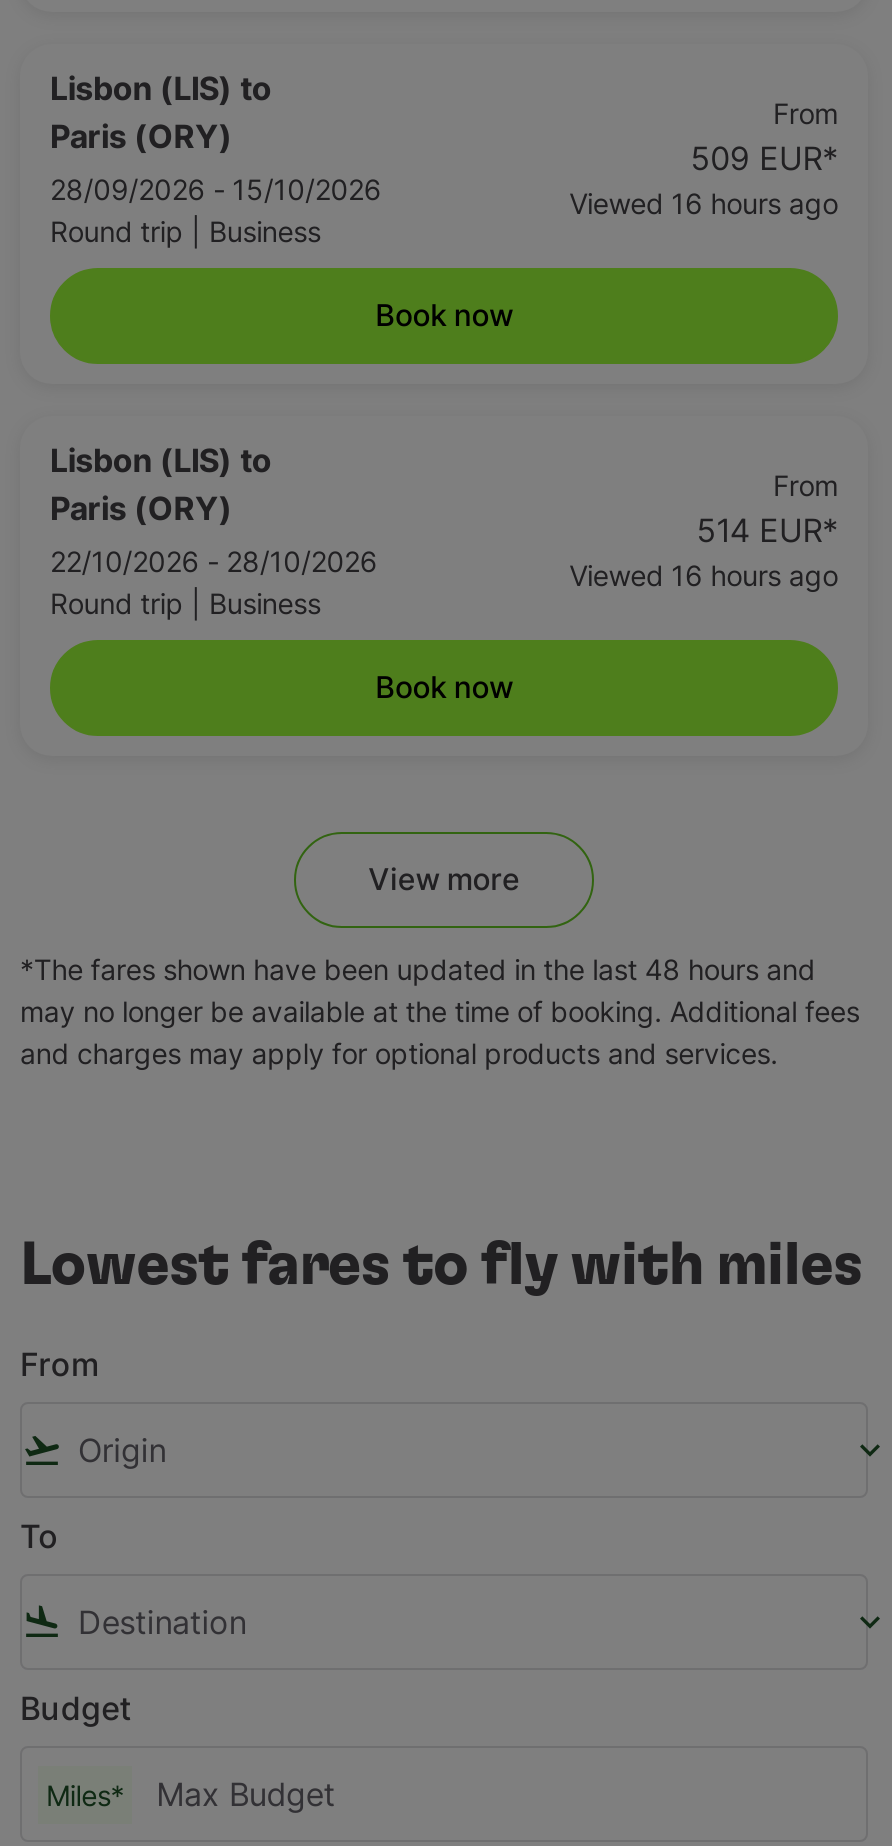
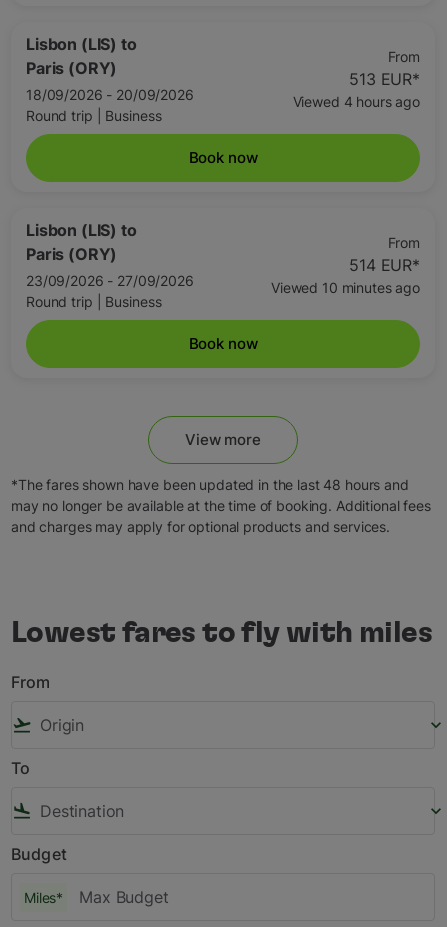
[690,138,838,178] 509 EUR* -> [349,69,420,89] 513 EUR*
[50,172,382,206] 28/09/2026 - 15/10/2026 -> [26,86,194,103] 18/09/2026 - 20/09/2026
[569,186,838,220] Viewed 16 hours ago -> [292,93,420,110] Viewed 4 hours ago
[50,544,378,578] 22/10/2026 - 28/10/2026 -> [26,272,194,289] 23/09/2026 - 27/09/2026
[569,558,838,592] Viewed 16 hours ago -> [271,279,420,296] Viewed 10 minutes ago

